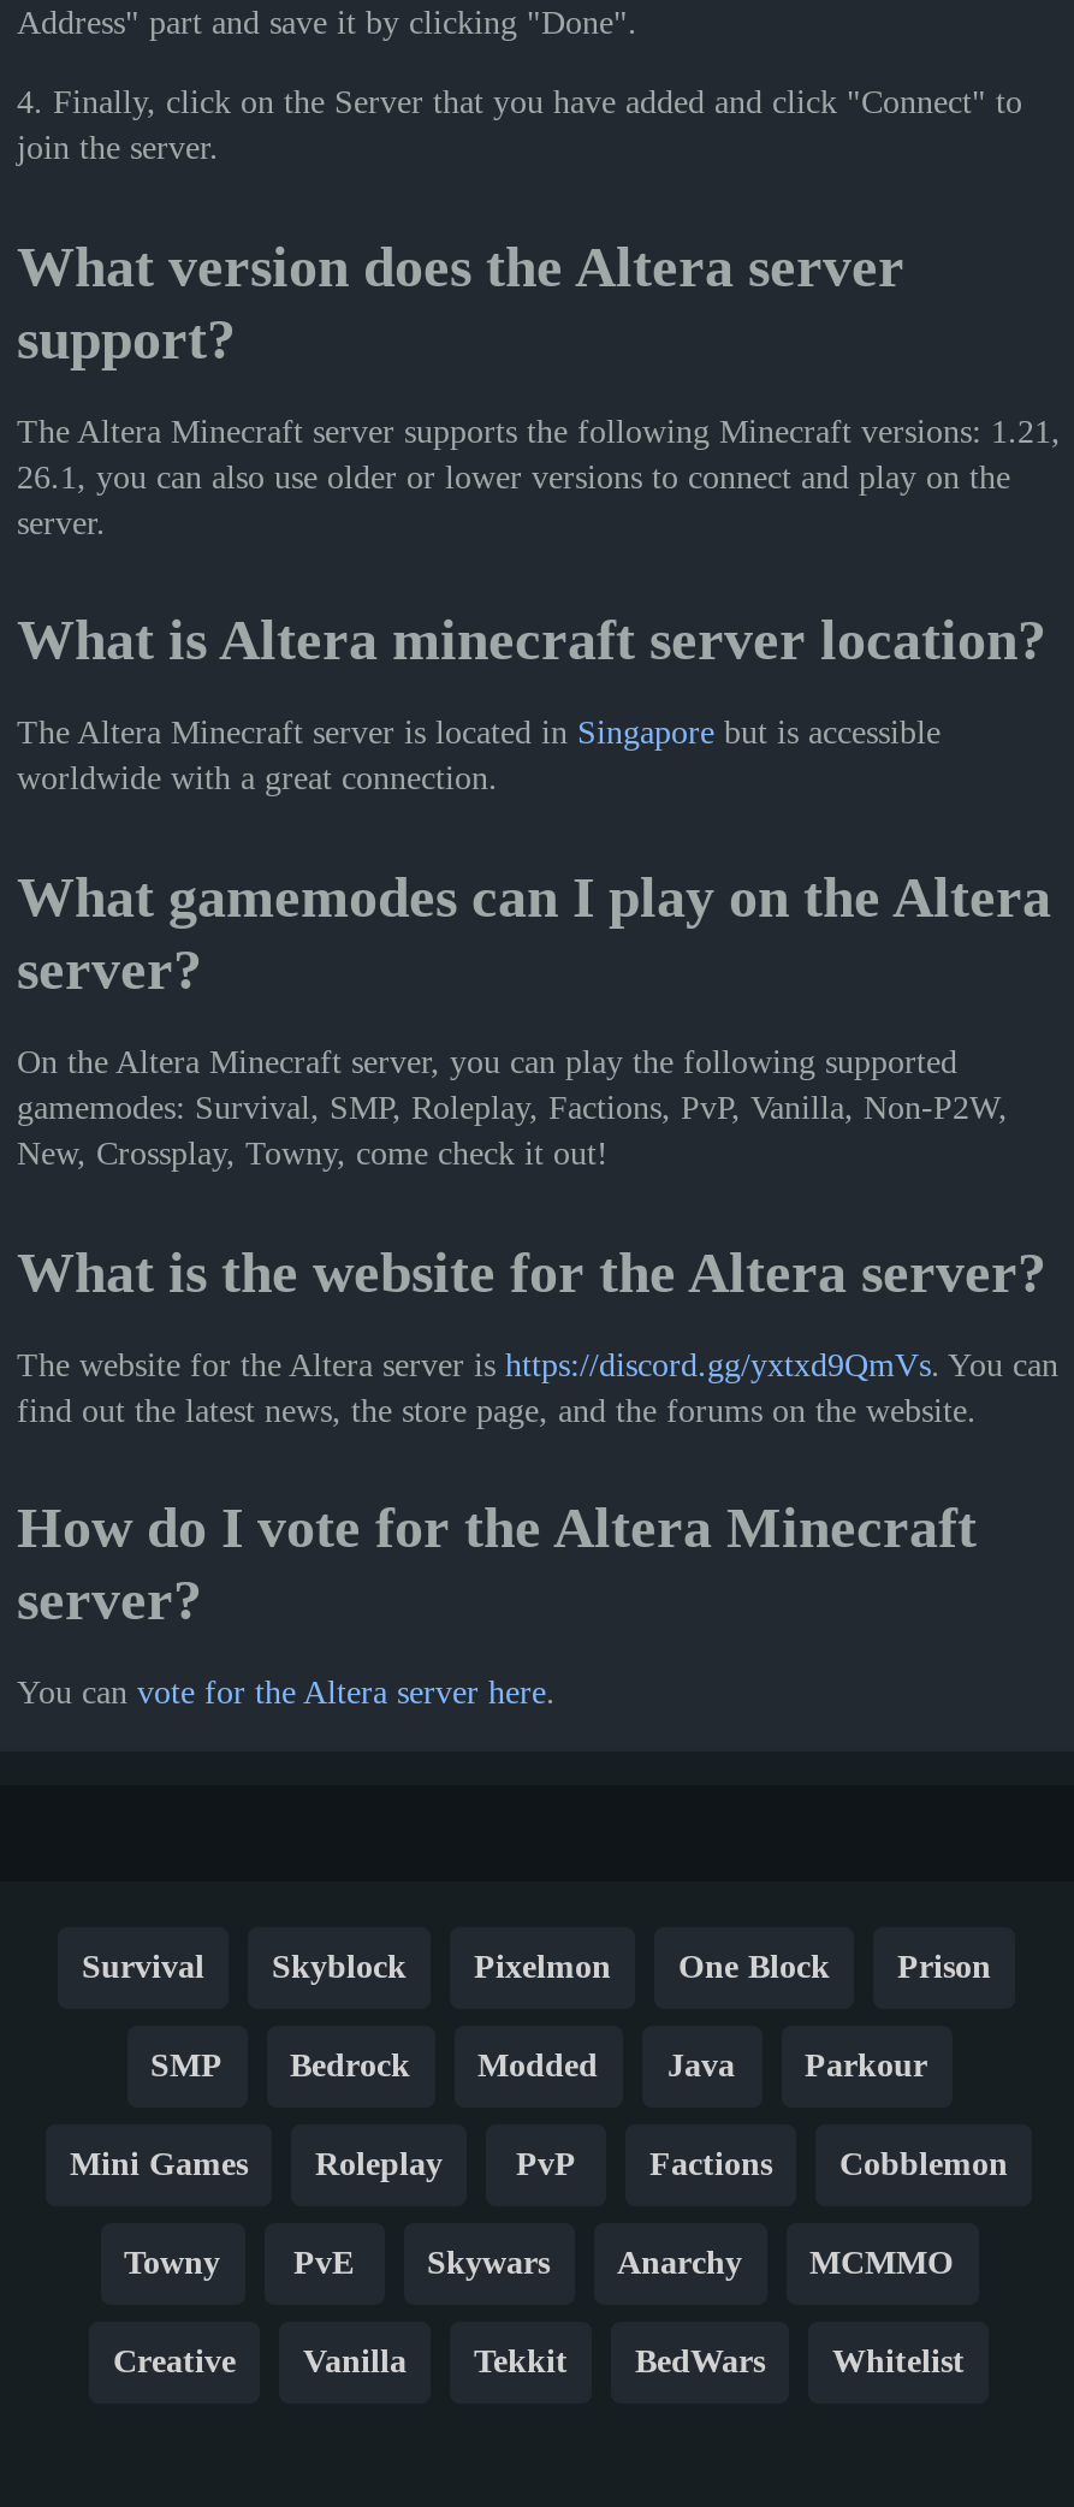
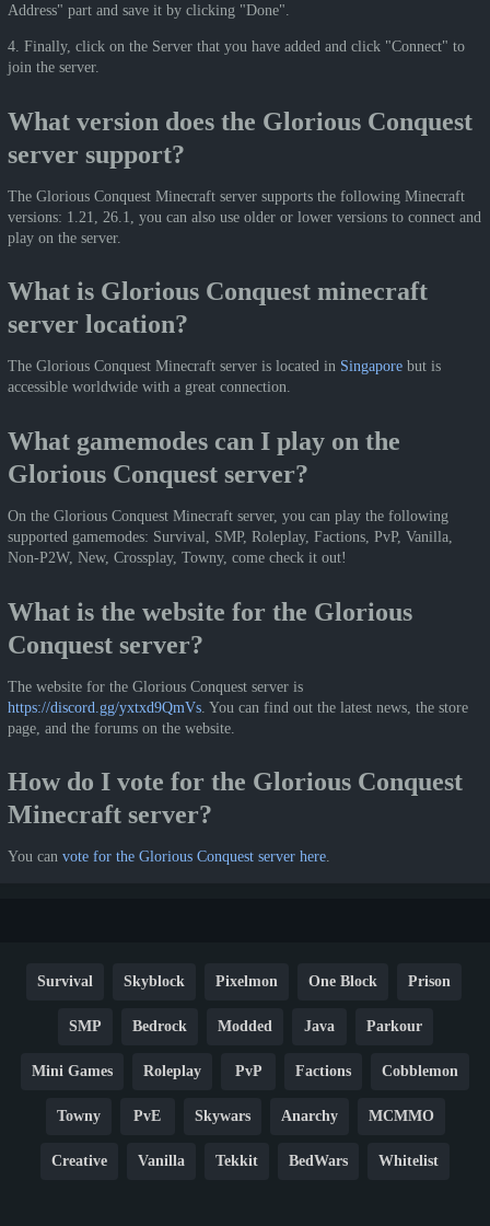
[17,235,904,370] What version does the Altera server | support? -> [8,107,472,168] What version does the Glorious Conquest | server support?
[17,413,1061,541] The Altera Minecraft server supports the following Minecraft versions: 1.21, | 26.1, you can also use older or lower versions to connect and play on the | server. -> [8,188,481,246] The Glorious Conquest Minecraft server supports the following Minecraft | versions: 1.21, 26.1, you can also use older or lower versions to connect and | play on the server.
[17,610,1046,672] What is Altera minecraft server location? -> [8,277,428,339] What is Glorious Conquest minecraft | server location?
[17,716,941,797] The Altera Minecraft server is located in Singapore but is accessible | worldwide with a great connection. -> [8,358,441,396] The Glorious Conquest Minecraft server is located in Singapore but is | accessible worldwide with a great connection.
[17,866,1051,1001] What gamemodes can I play on the Altera | server? -> [8,427,400,488] What gamemodes can I play on the | Glorious Conquest server?
[17,1044,1008,1171] On the Altera Minecraft server, you can play the following supported | gamemodes: Survival, SMP, Roleplay, Factions, PvP, Vanilla, Non-P2W, | New, Crossplay, Towny, come check it out! -> [8,508,453,566] On the Glorious Conquest Minecraft server, you can play the following | supported gamemodes: Survival, SMP, Roleplay, Factions, PvP, Vanilla, | Non-P2W, New, Crossplay, Towny, come check it out!
[17,1240,1046,1303] What is the website for the Altera server? -> [8,597,412,658] What is the website for the Glorious | Conquest server?
[17,1346,1058,1428] The website for the Altera server is https://discord.gg/yxtxd9QmVs. You can | find out the latest news, the store page, and the forums on the website. -> [8,678,468,736] The website for the Glorious Conquest server is | https://discord.gg/yxtxd9QmVs. You can find out the latest news, the store | page, and the forums on the website.
[17,1497,977,1631] How do I vote for the Altera Minecraft | server? -> [8,767,463,829] How do I vote for the Glorious Conquest | Minecraft server?
[17,1675,556,1711] You can vote for the Altera server here. -> [8,848,330,865] You can vote for the Glorious Conquest server here.

